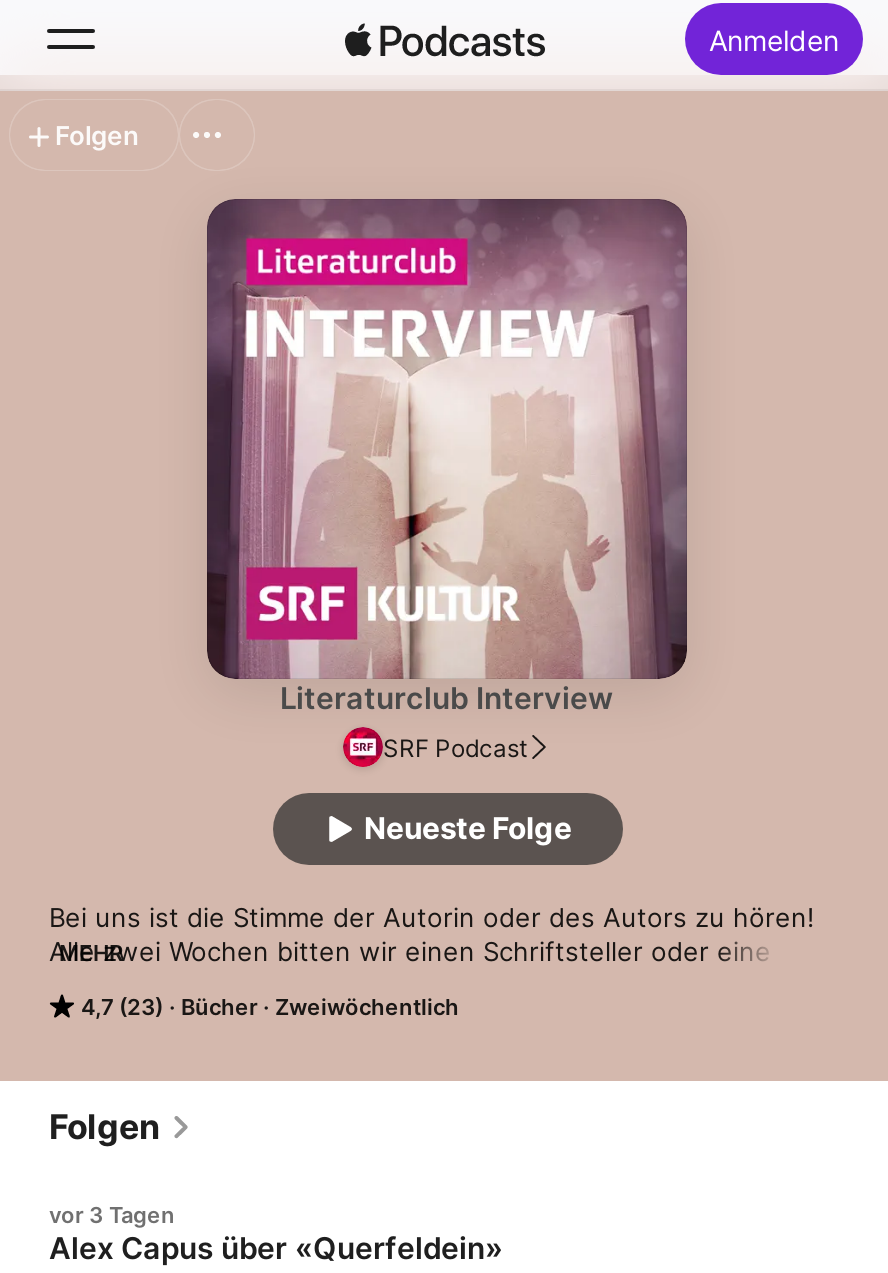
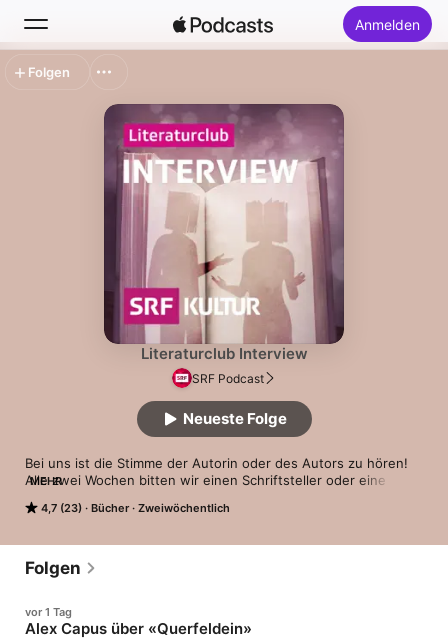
[49,1201,175,1229] vor 3 Tagen -> [25,605,72,619] vor 1 Tag

